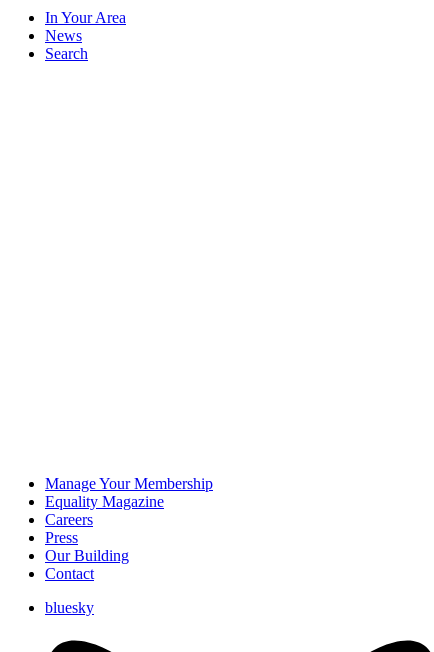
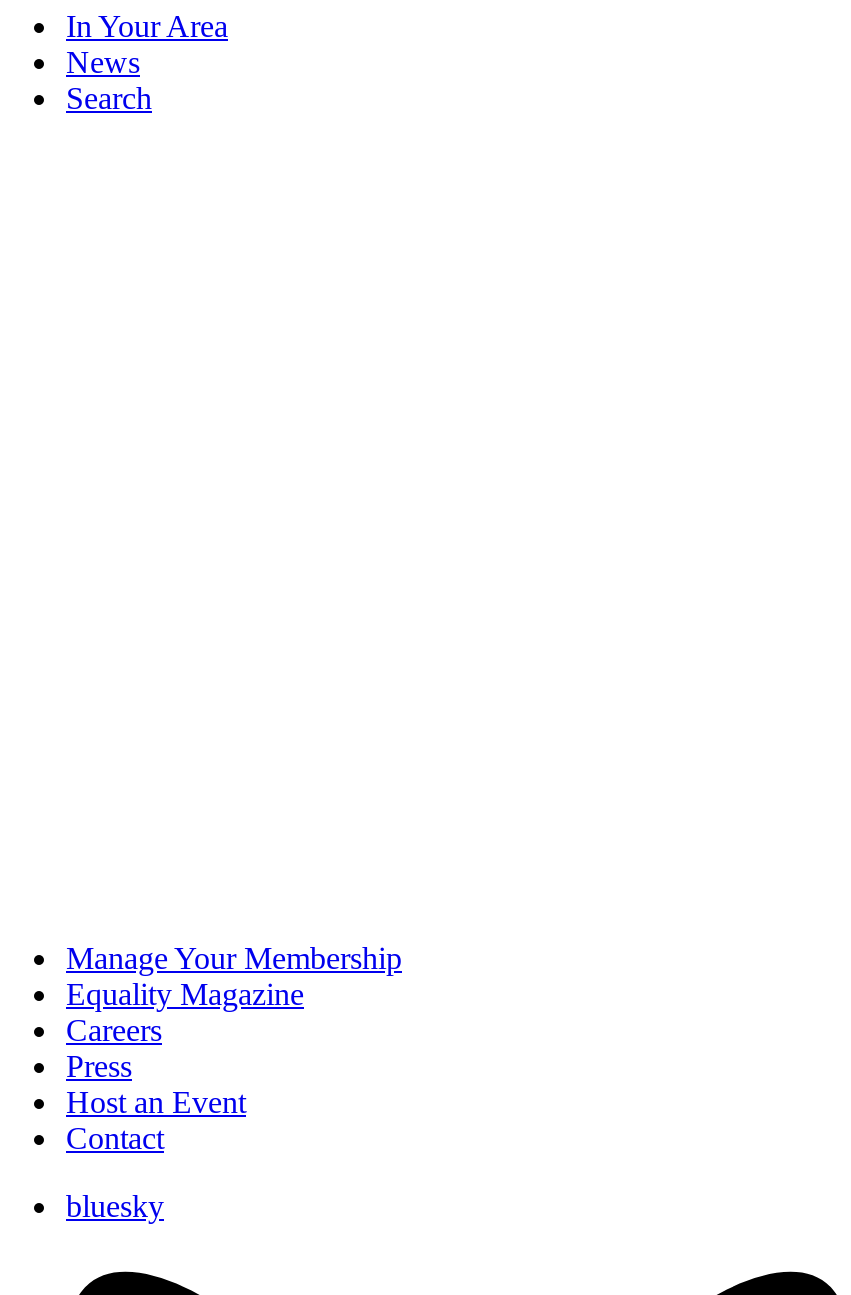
[45,547,129,564] Our Building -> [66,1086,246,1120] Host an Event

